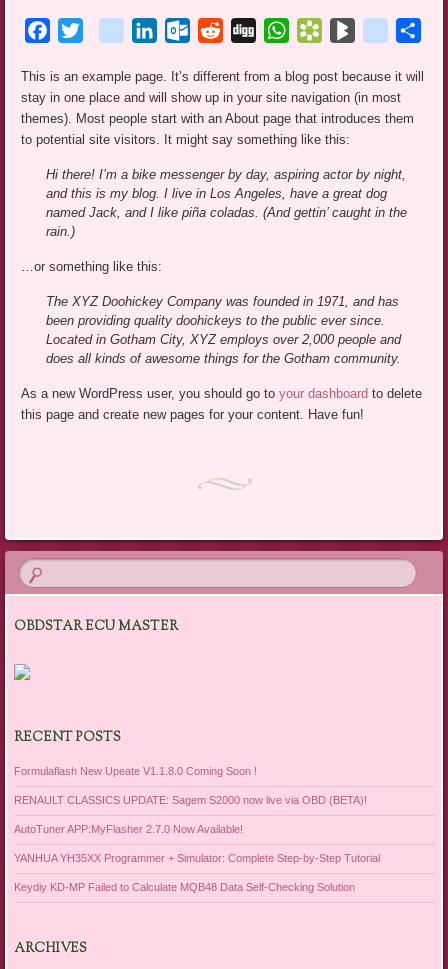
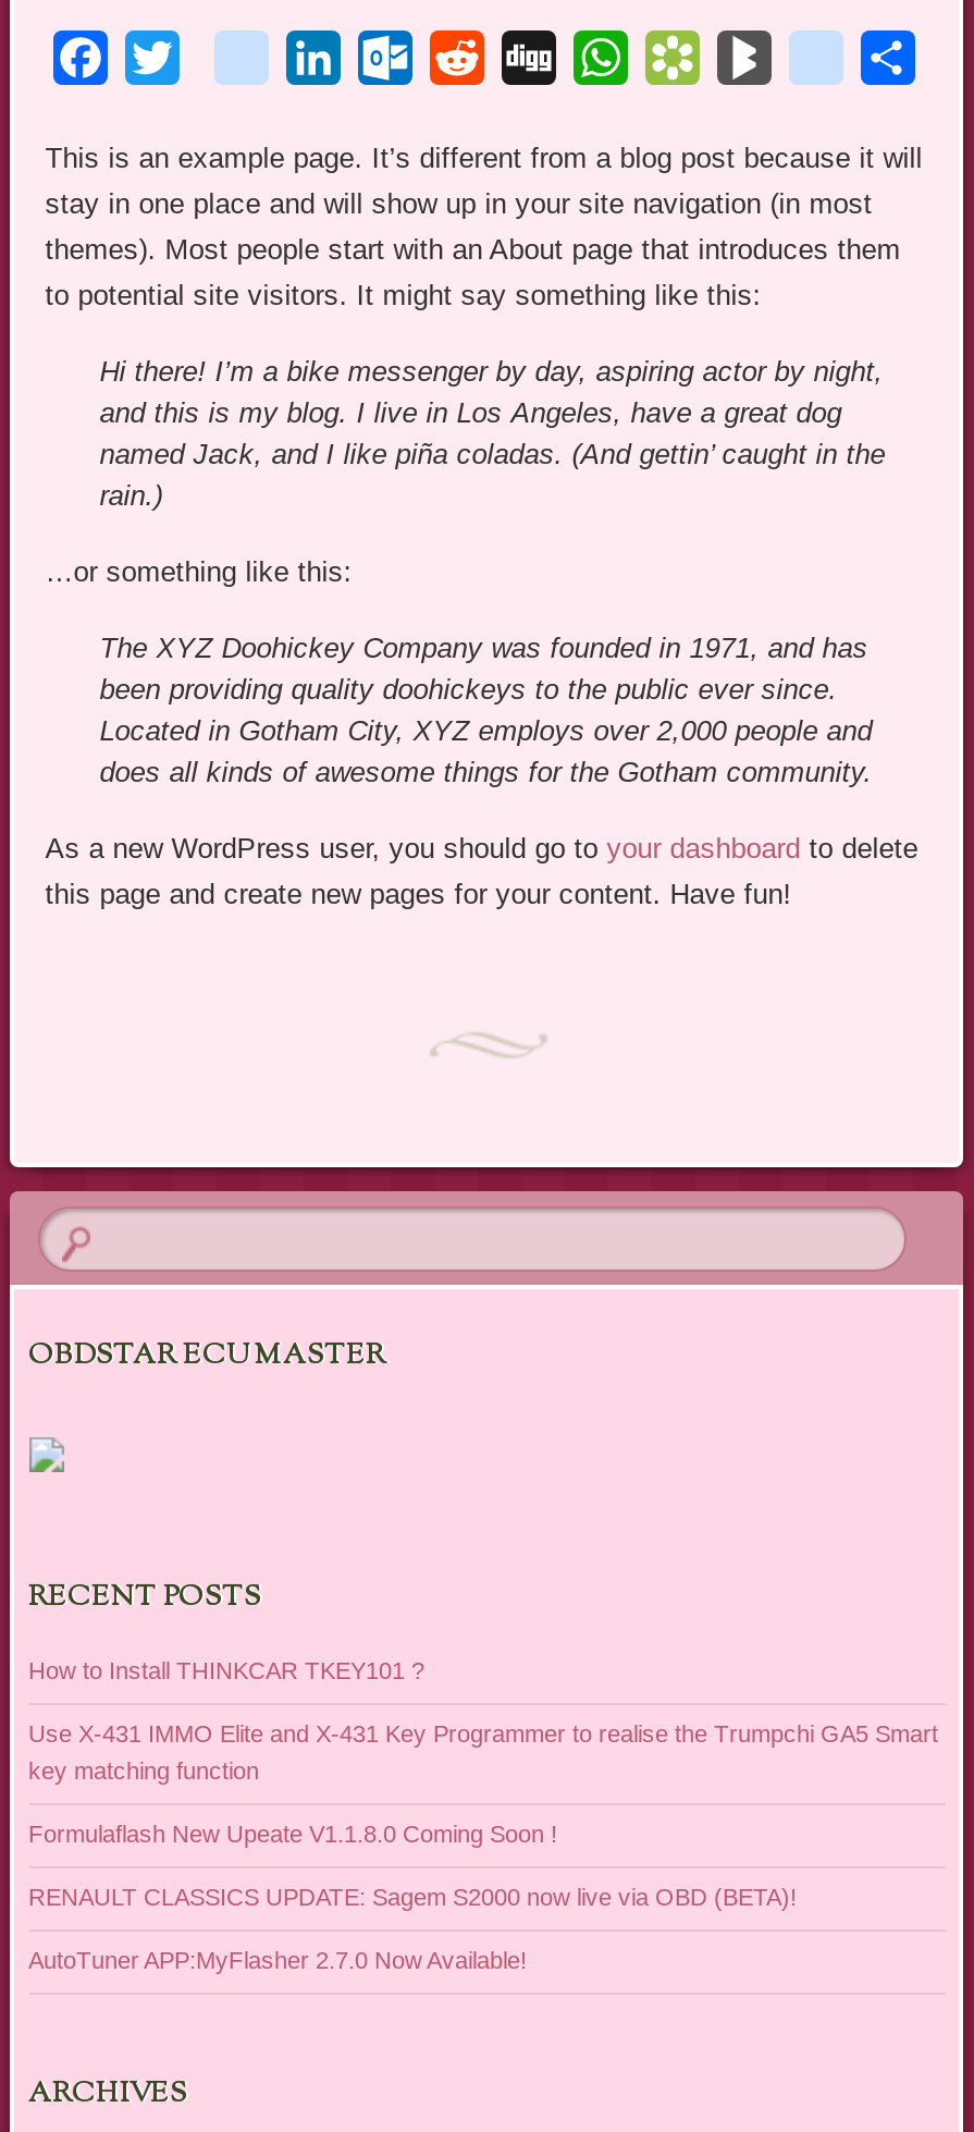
none -> [28,1658,938,1784] How to Install THINKCAR TKEY101 ? | Use X-431 IMMO Elite and X-431 Key Programmer to realise the Trumpchi GA5 Smart | key matching function
moved [13,765,366,835] -> [28,1821,797,1973]: Formulaflash New Upeate V1.1.8.0 Coming Soon ! | RENAULT CLASSICS UPDATE: Sagem S2000 now live via OBD (BETA)! | AutoTuner APP:MyFlasher 2.7.0 Now Available!
[13,852,379,893] YANHUA YH35XX Programmer + Simulator: Complete Step-by-Step Tutorial | Keydiy KD-MP Failed to Calculate MQB48 Data Self-Checking Solution -> none

